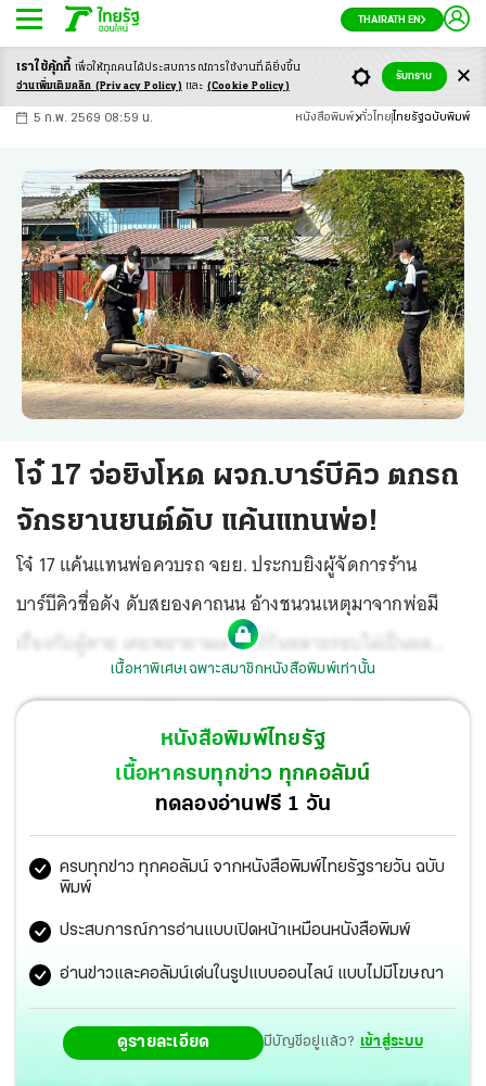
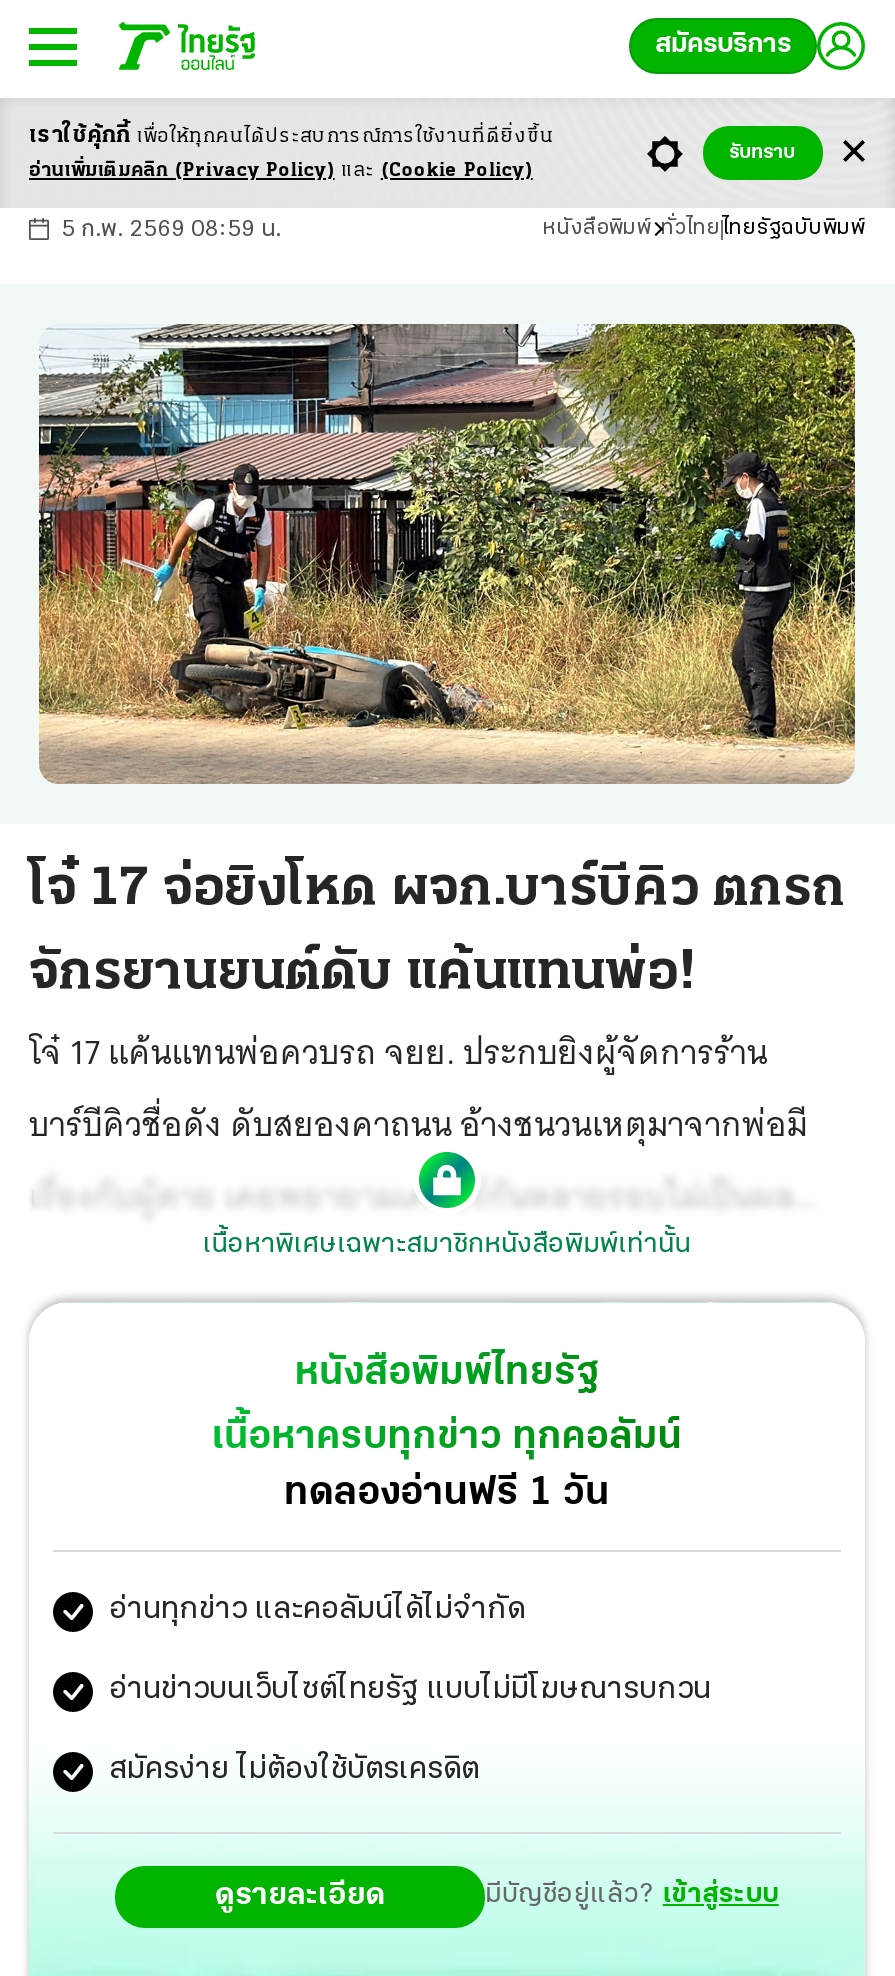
[358,14,421,26] THAIRATH EN -> [655,30,791,60] สมัครบริการ
[60,858,445,896] ครบทุกข่าว ทุกคอลัมน์ จากหนังสือพิมพ์ไทยรัฐรายวัน ฉบับ | พิมพ์ -> [109,1593,525,1625] อ่านทุกข่าว และคอลัมน์ได้ไม่จำกัด
[60,921,410,939] ประสบการณ์การอ่านแบบเปิดหน้าเหมือนหนังสือพิมพ์ -> [109,1673,711,1705] อ่านข่าวบนเว็บไซต์ไทยรัฐ แบบไม่มีโฆษณารบกวน
[60,965,444,982] อ่านข่าวและคอลัมน์เด่นในรูปแบบออนไลน์ แบบไม่มีโฆษณา -> [109,1753,479,1785] สมัครง่าย ไม่ต้องใช้บัตรเครดิต

